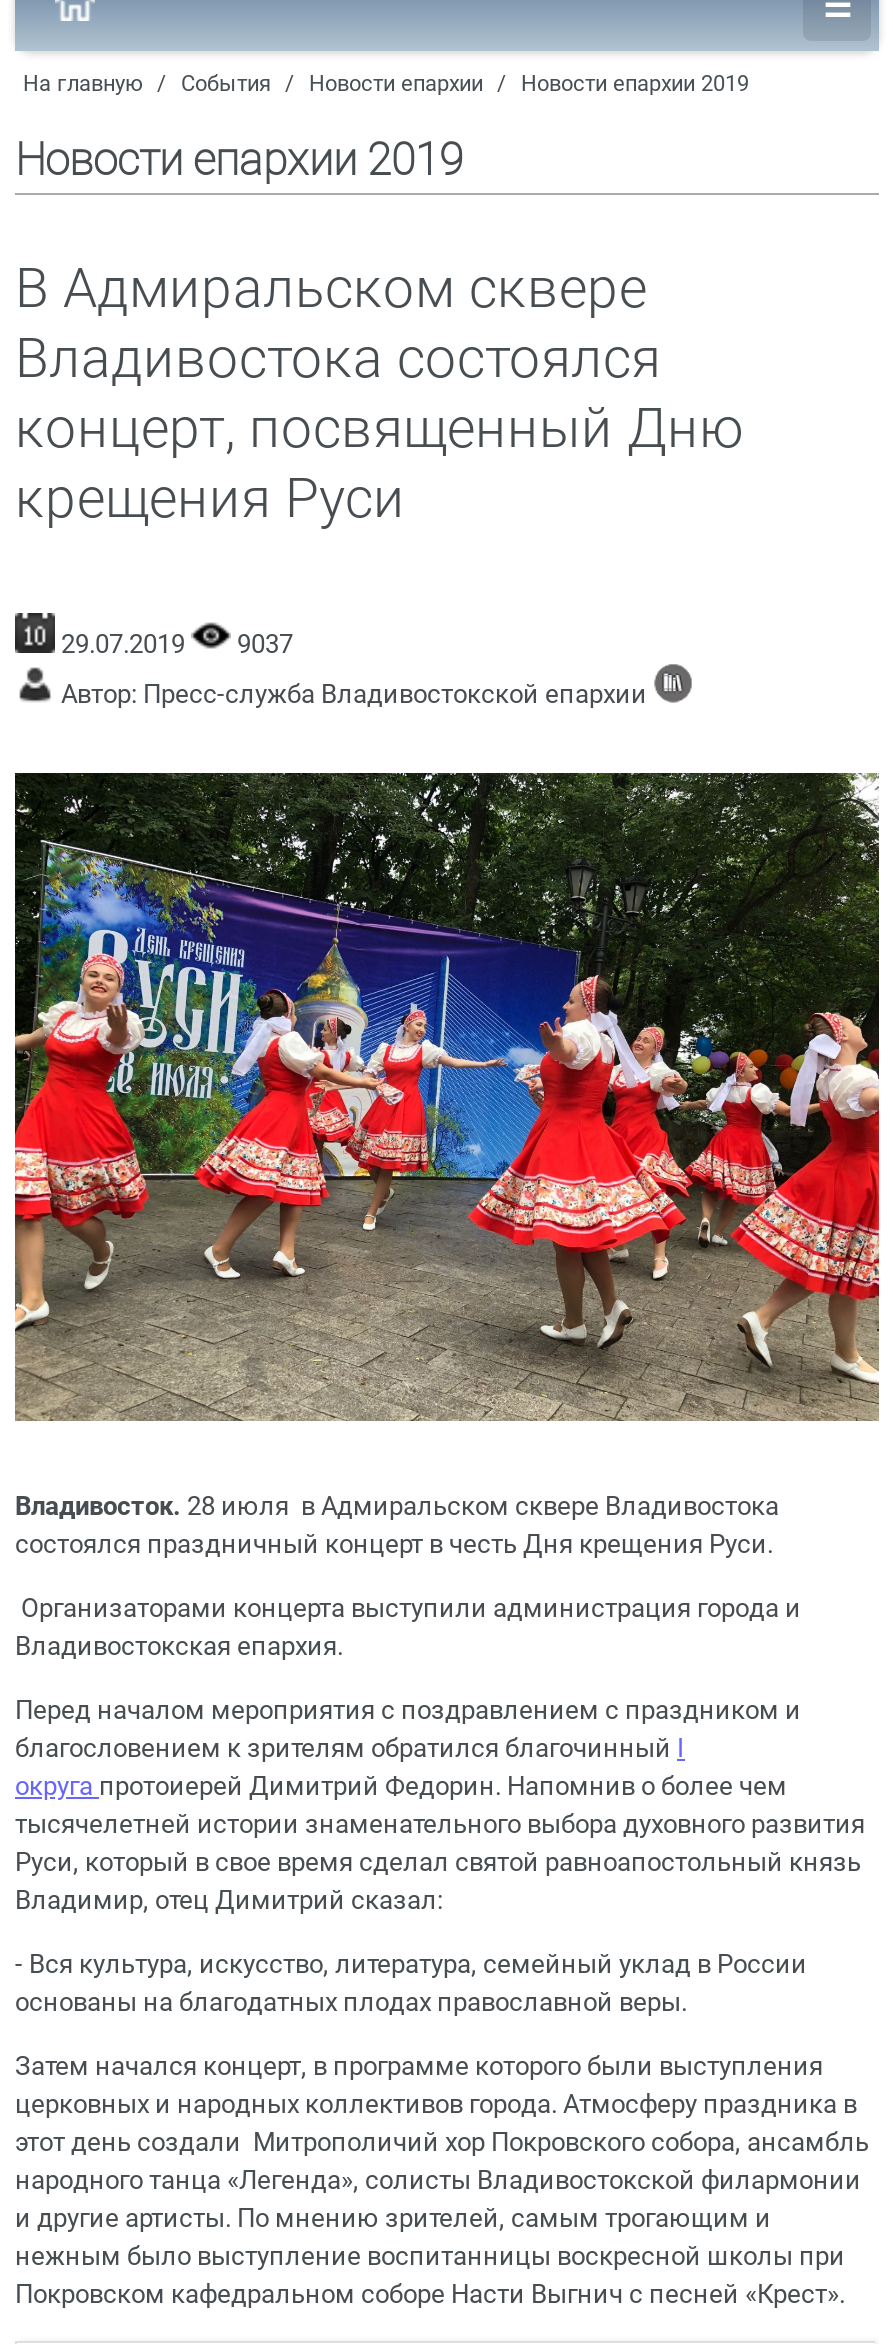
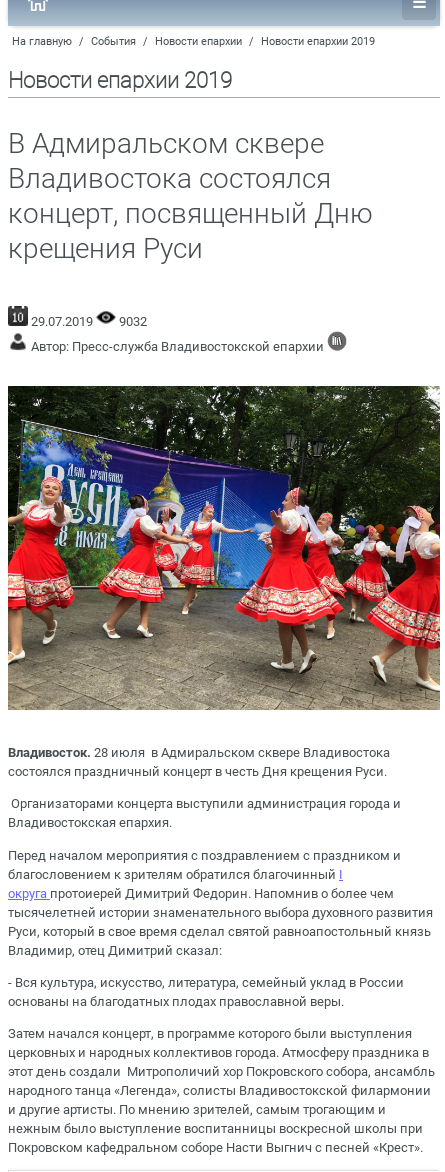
[55,628,293,658] 29.07.2019 9037 -> [28,314,147,329] 29.07.2019 9032

